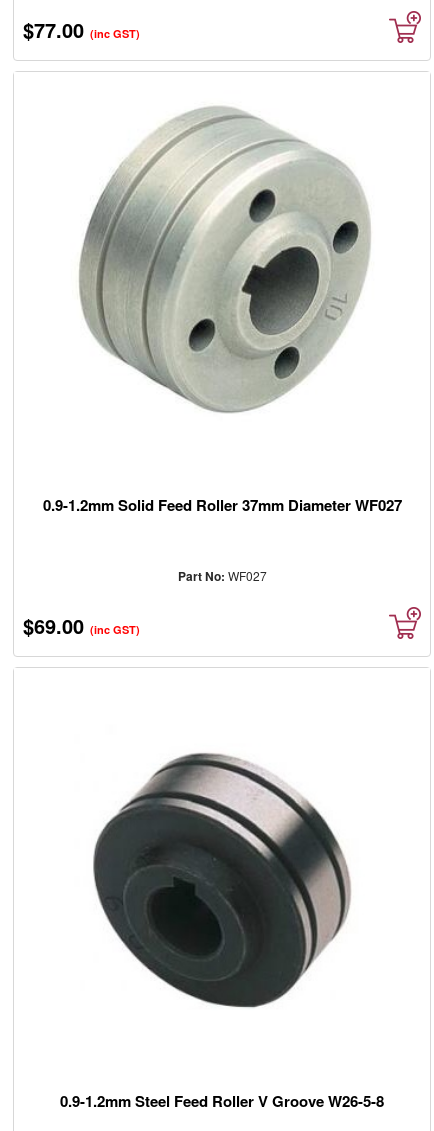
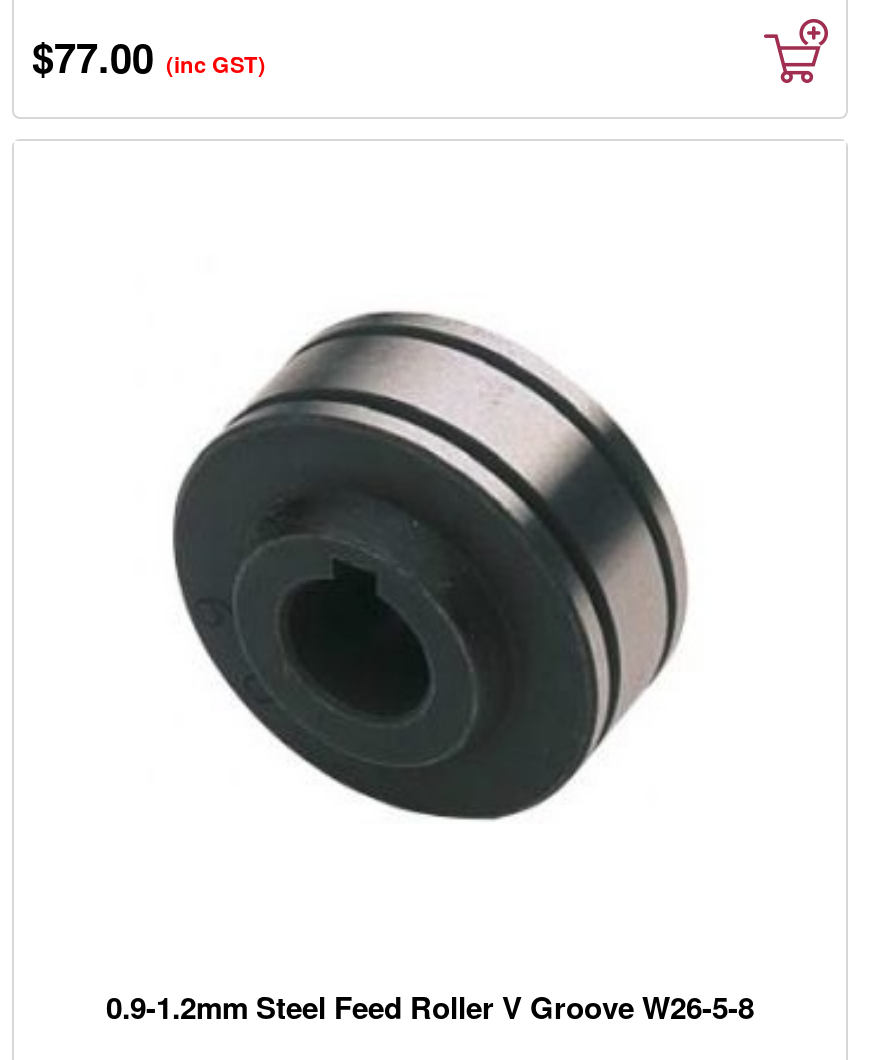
[78,106,371,414] [image] -> none
[23,494,401,640] 0.9-1.2mm Solid Feed Roller 37mm Diameter WF027 | Part No: WF027 | $69.00 (inc GST) -> none

